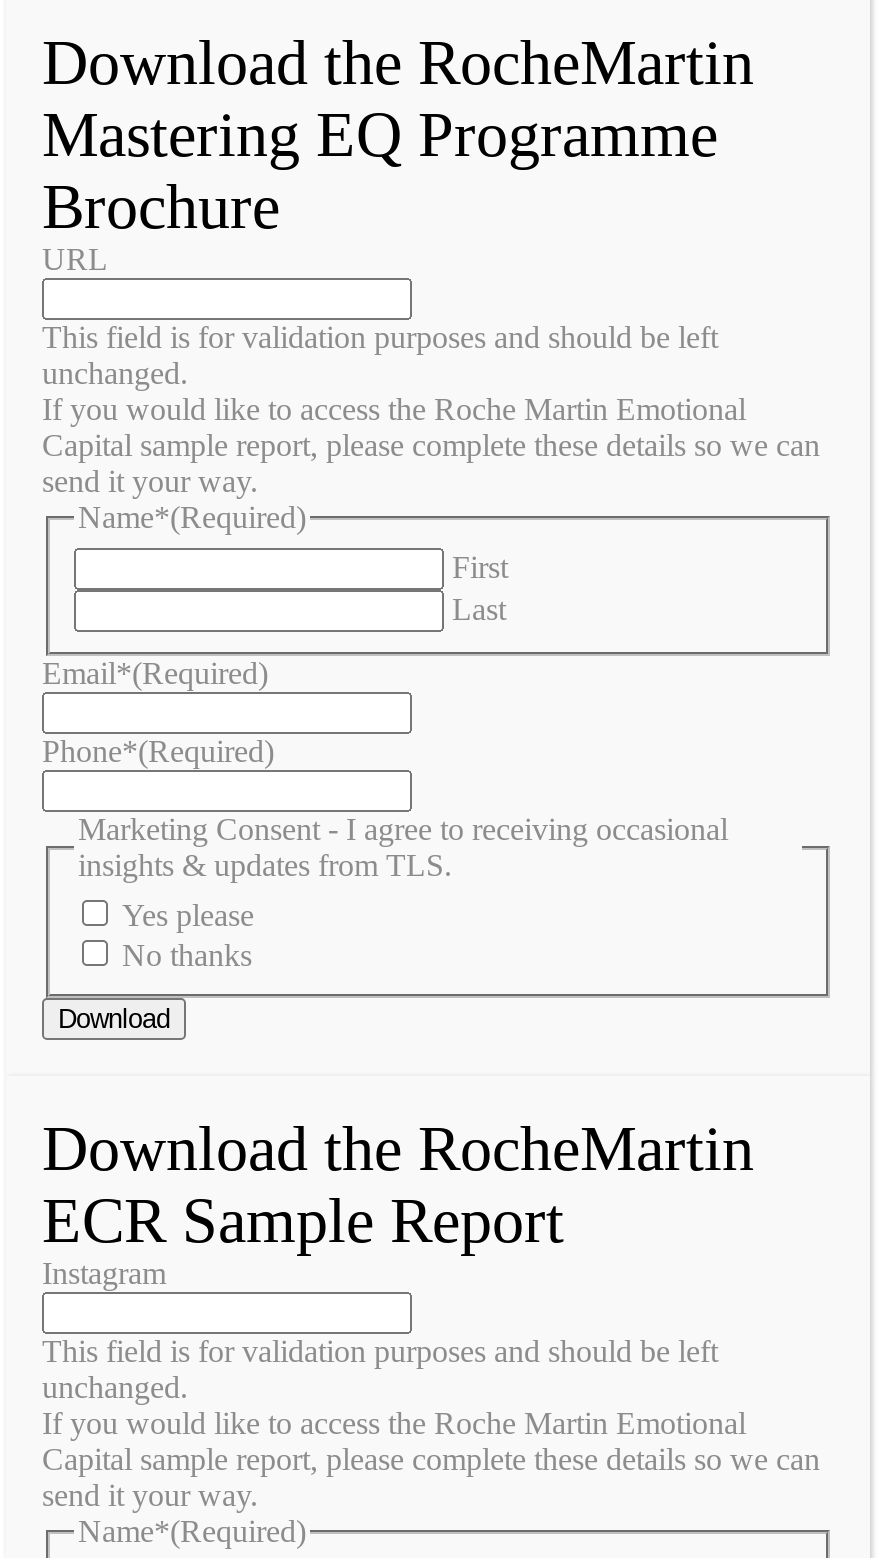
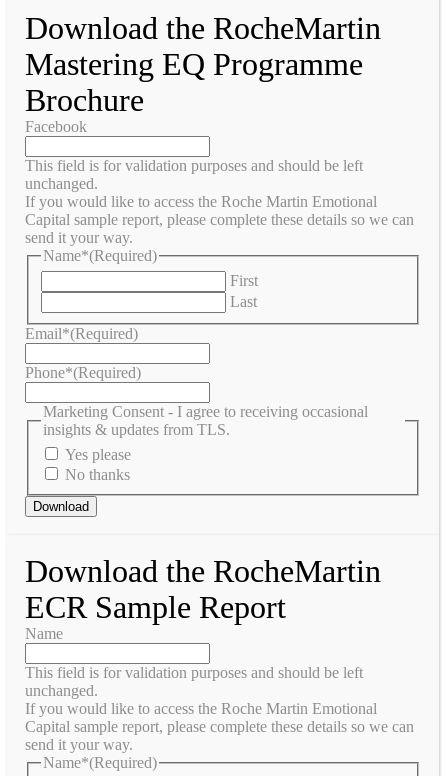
[42,242,108,276] URL -> [25,118,87,135] Facebook
[42,1256,166,1290] Instagram -> [25,625,63,642] Name

